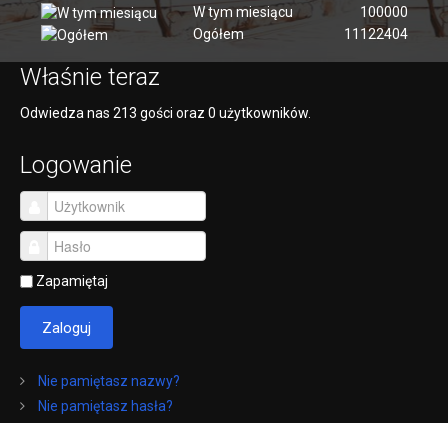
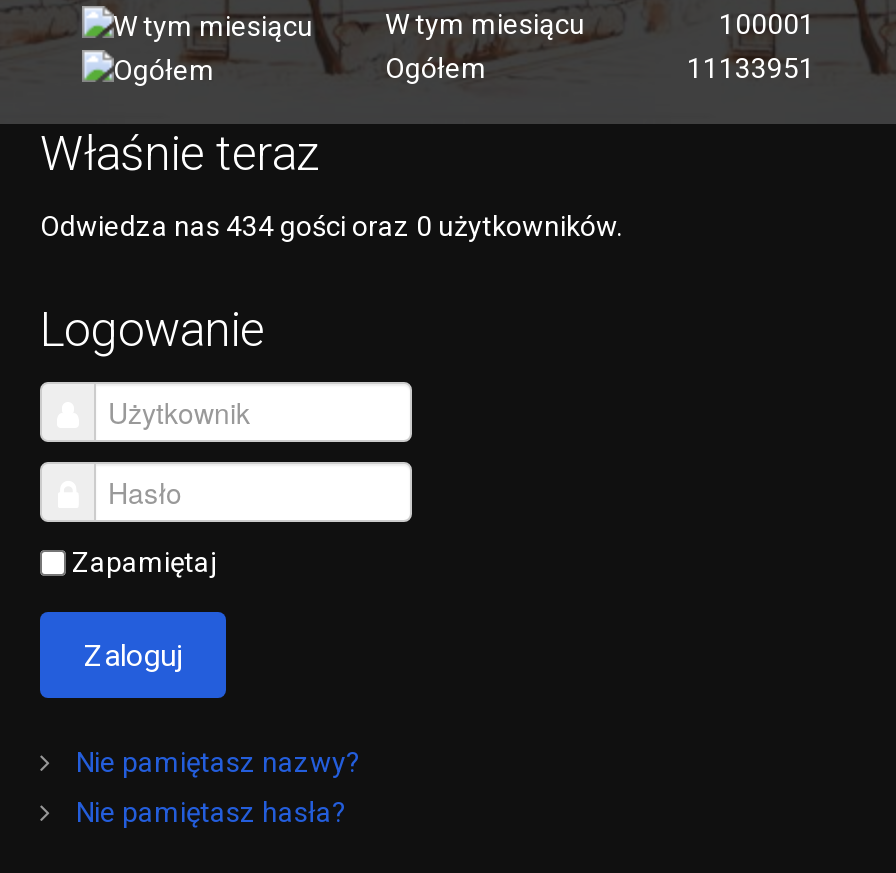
[359,4,407,20] 100000 -> [719,8,815,40] 100001
[343,26,407,42] 11122404 -> [687,52,815,84] 11133951
[20,105,311,121] Odwiedza nas 213 gości oraz 0 użytkowników. -> [40,210,622,242] Odwiedza nas 434 gości oraz 0 użytkowników.

